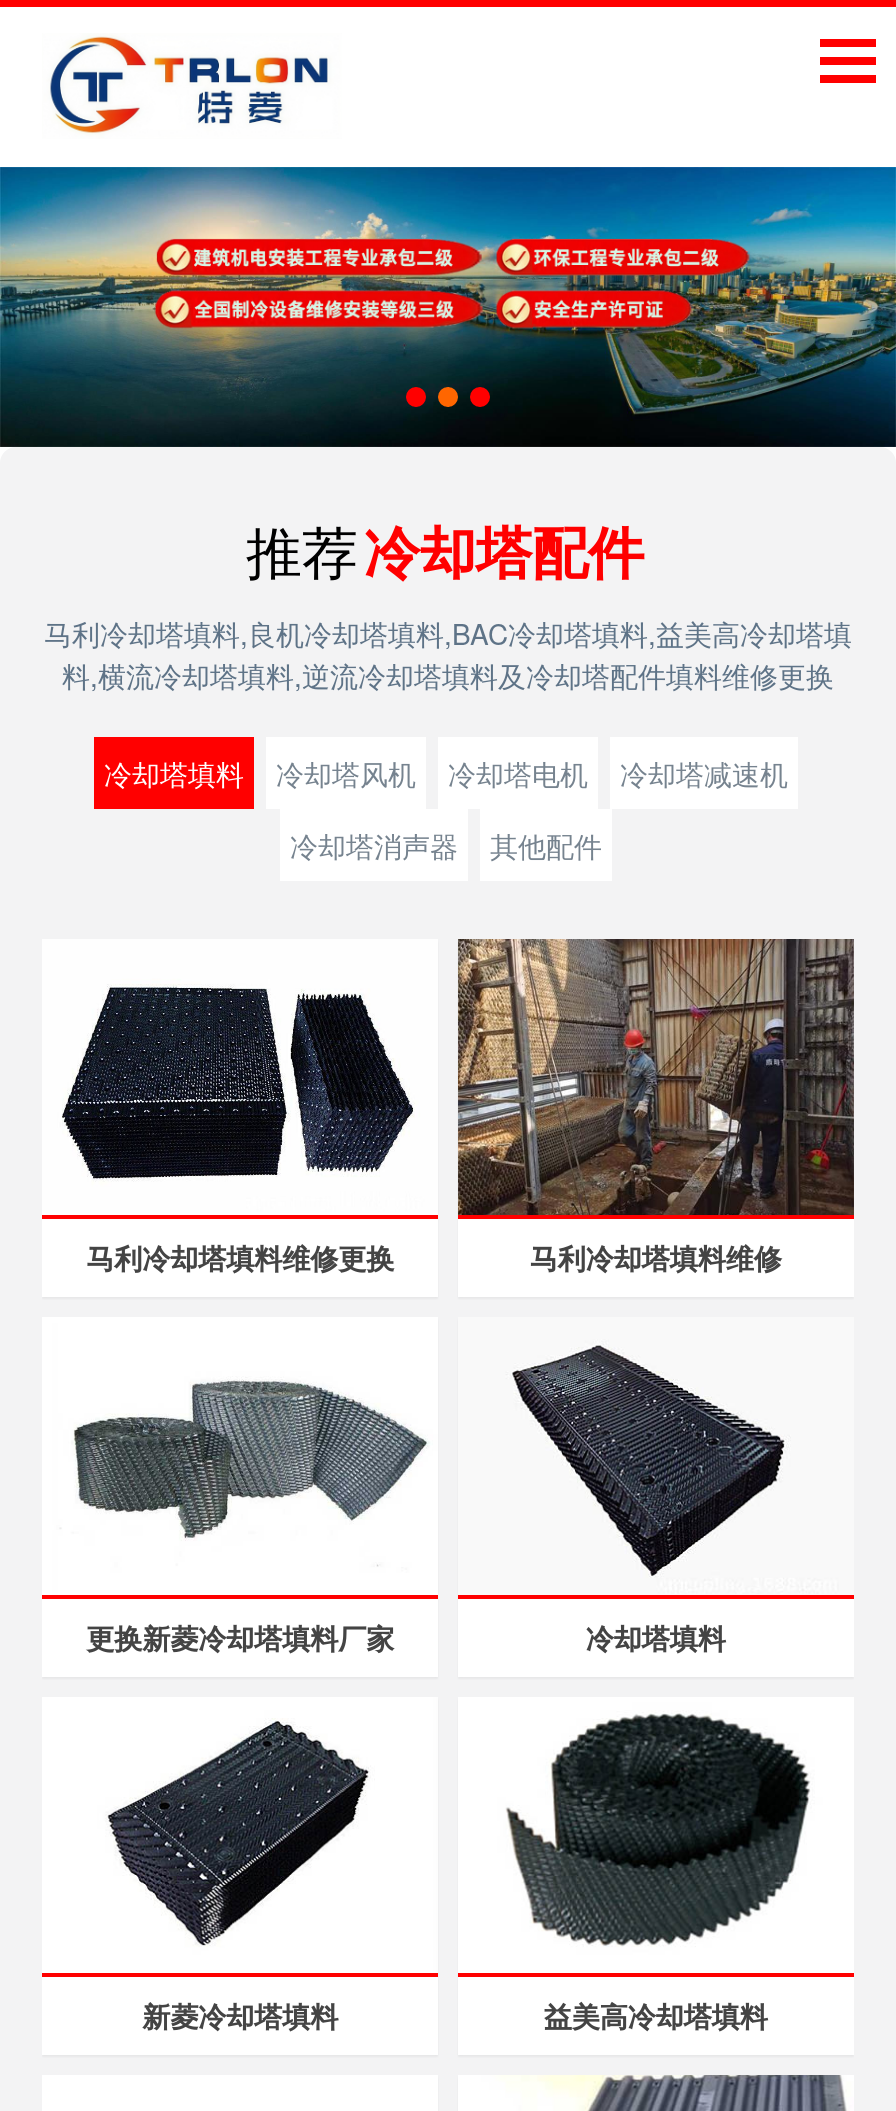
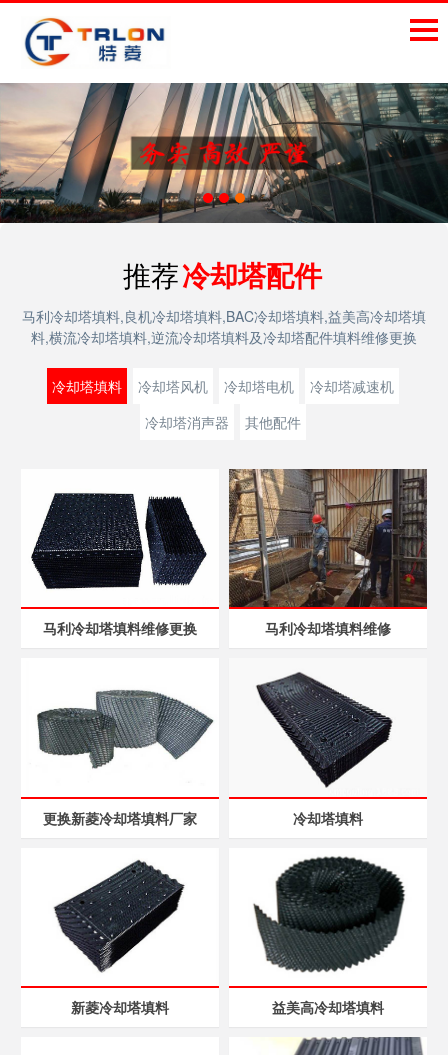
[6,165,890,449] [image] -> [3,82,445,223] [image]

